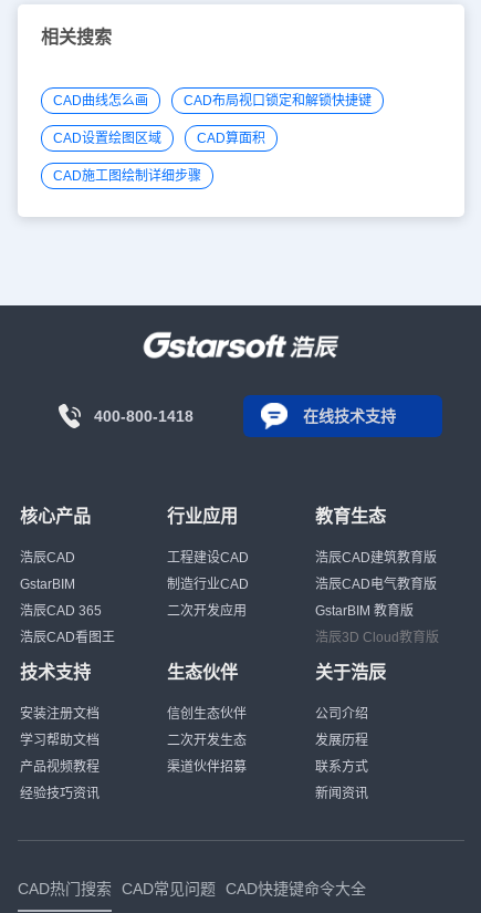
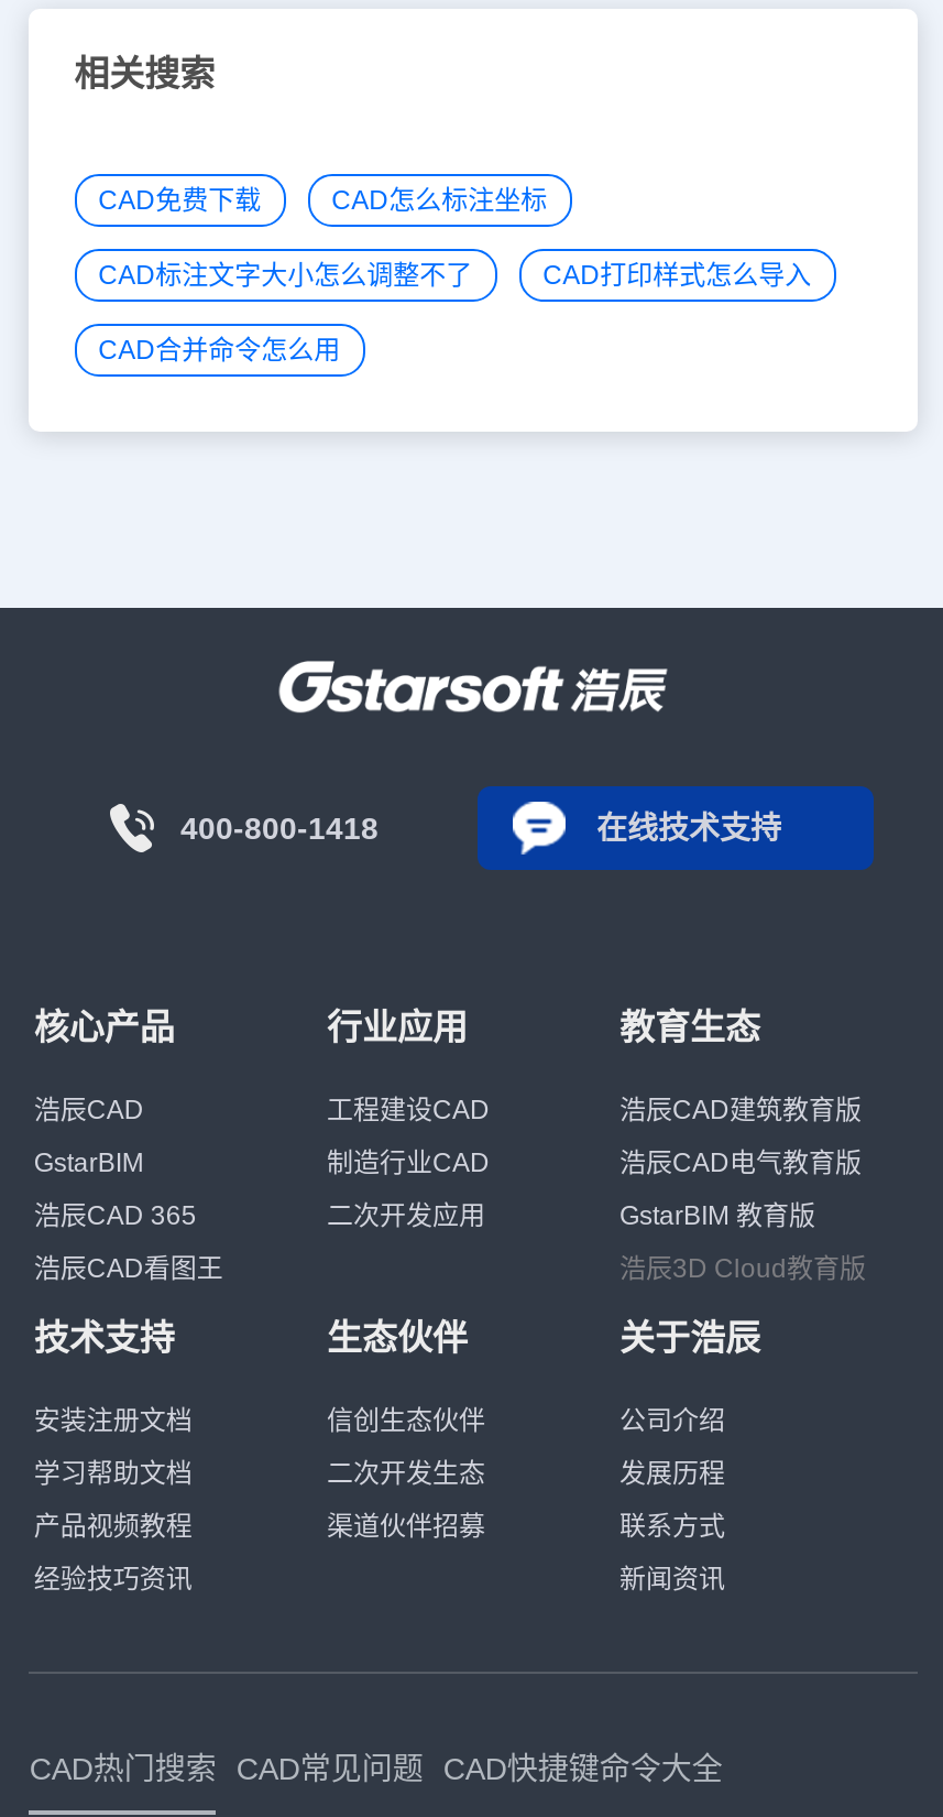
[53,93,371,109] CAD曲线怎么画 | CAD布局视口锁定和解锁快捷键 -> [98,185,547,216] CAD免费下载 | CAD怎么标注坐标
[53,131,265,146] CAD设置绘图区域 | CAD算面积 -> [98,260,811,291] CAD标注文字大小怎么调整不了 | CAD打印样式怎么导入
[53,168,201,184] CAD施工图绘制详细步骤 -> [98,335,340,366] CAD合并命令怎么用

